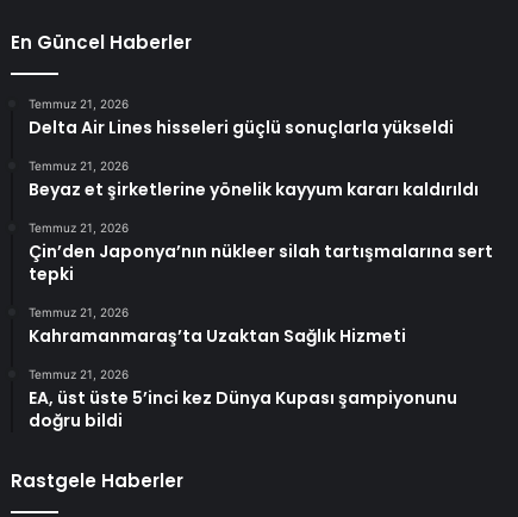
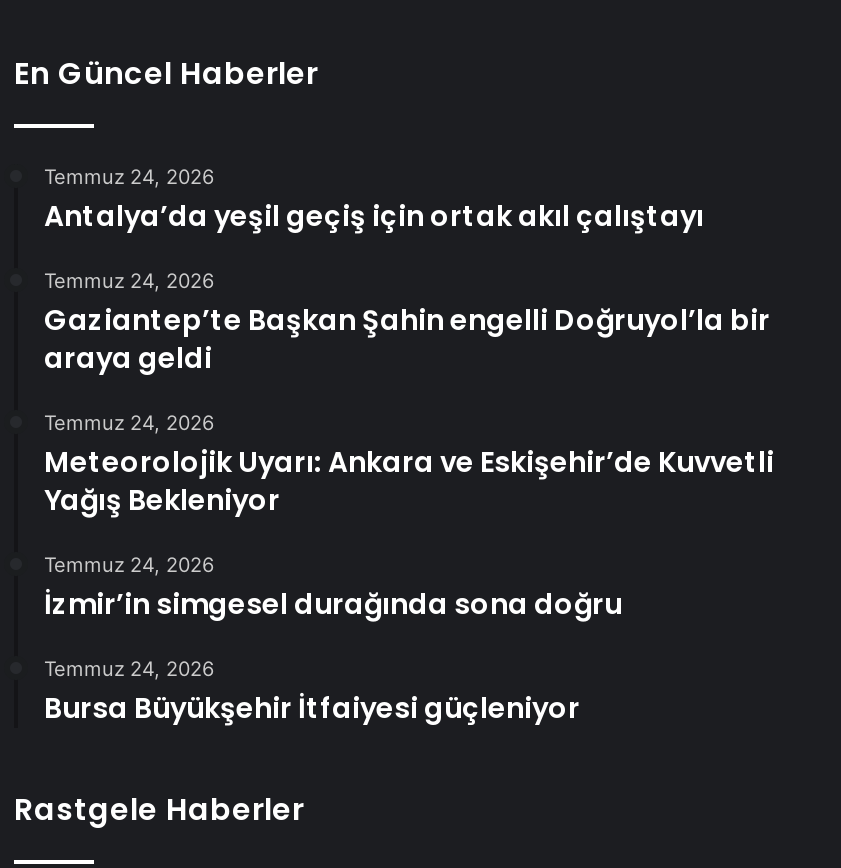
[29,97,454,139] Temmuz 21, 2026 | Delta Air Lines hisseleri güçlü sonuçlarla yükseldi -> [44,164,704,236] Temmuz 24, 2026 | Antalya’da yeşil geçiş için ortak akıl çalıştayı
[29,159,479,201] Temmuz 21, 2026 | Beyaz et şirketlerine yönelik kayyum kararı kaldırıldı -> [44,268,770,378] Temmuz 24, 2026 | Gaziantep’te Başkan Şahin engelli Doğruyol’la bir | araya geldi
[29,220,493,286] Temmuz 21, 2026 | Çin’den Japonya’nın nükleer silah tartışmalarına sert | tepki -> [44,410,774,520] Temmuz 24, 2026 | Meteorolojik Uyarı: Ankara ve Eskişehir’de Kuvvetli | Yağış Bekleniyor
[29,305,406,348] Temmuz 21, 2026 | Kahramanmaraş’ta Uzaktan Sağlık Hizmeti -> [44,552,622,624] Temmuz 24, 2026 | İzmir’in simgesel durağında sona doğru
[29,367,457,433] Temmuz 21, 2026 | EA, üst üste 5’inci kez Dünya Kupası şampiyonunu | doğru bildi -> [44,656,580,728] Temmuz 24, 2026 | Bursa Büyükşehir İtfaiyesi güçleniyor

